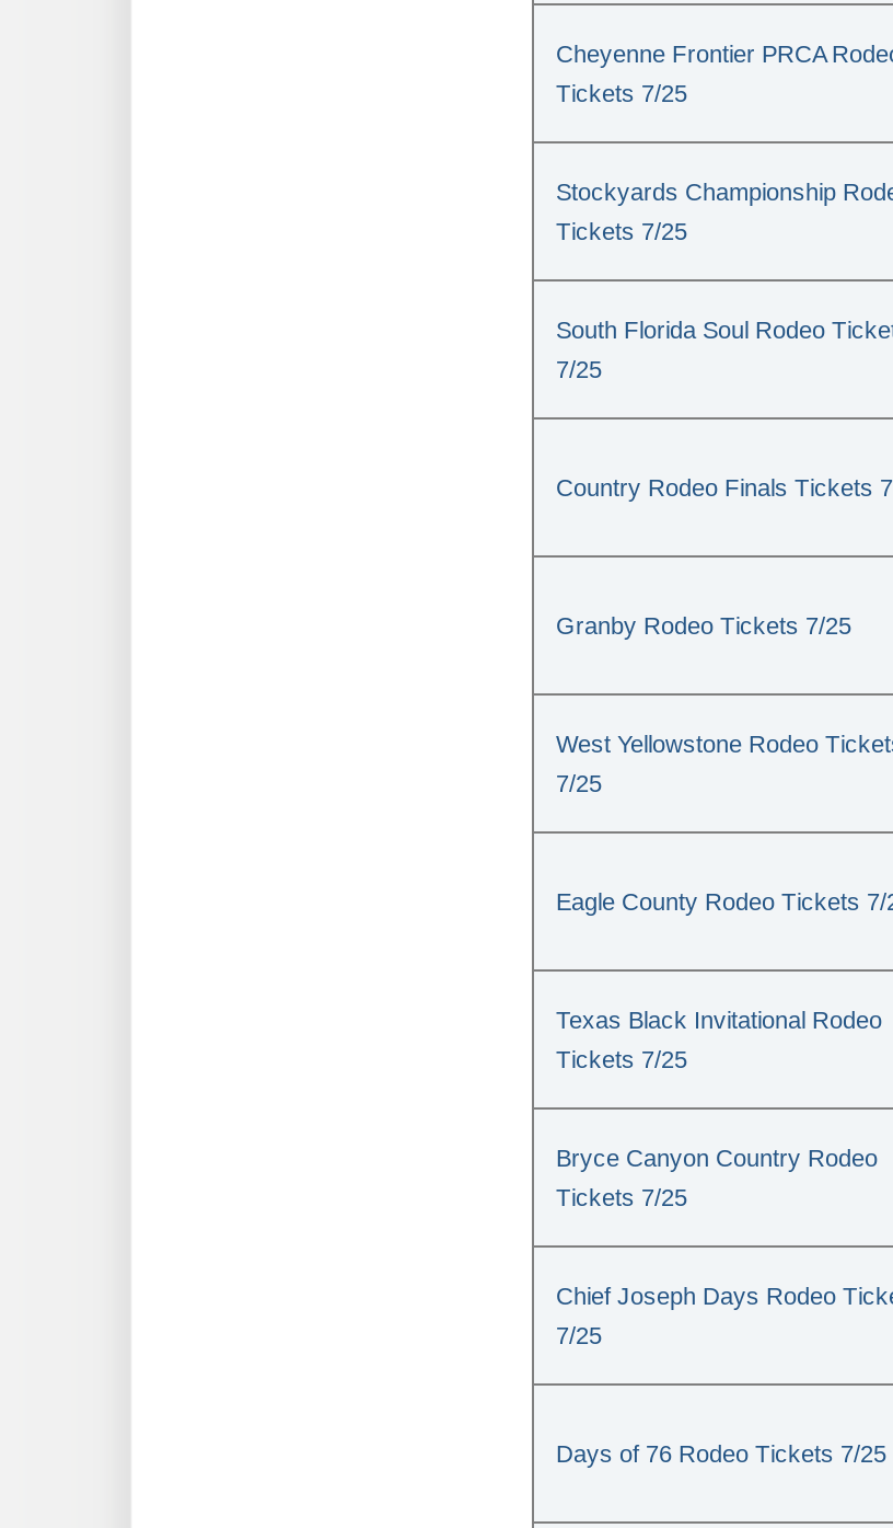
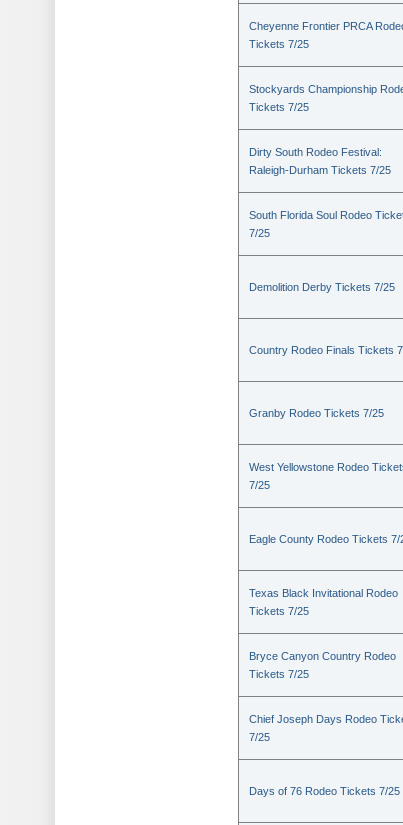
none -> [249,146,391,176] Dirty South Rodeo Festival: | Raleigh-Durham Tickets 7/25
none -> [249,281,395,293] Demolition Derby Tickets 7/25

